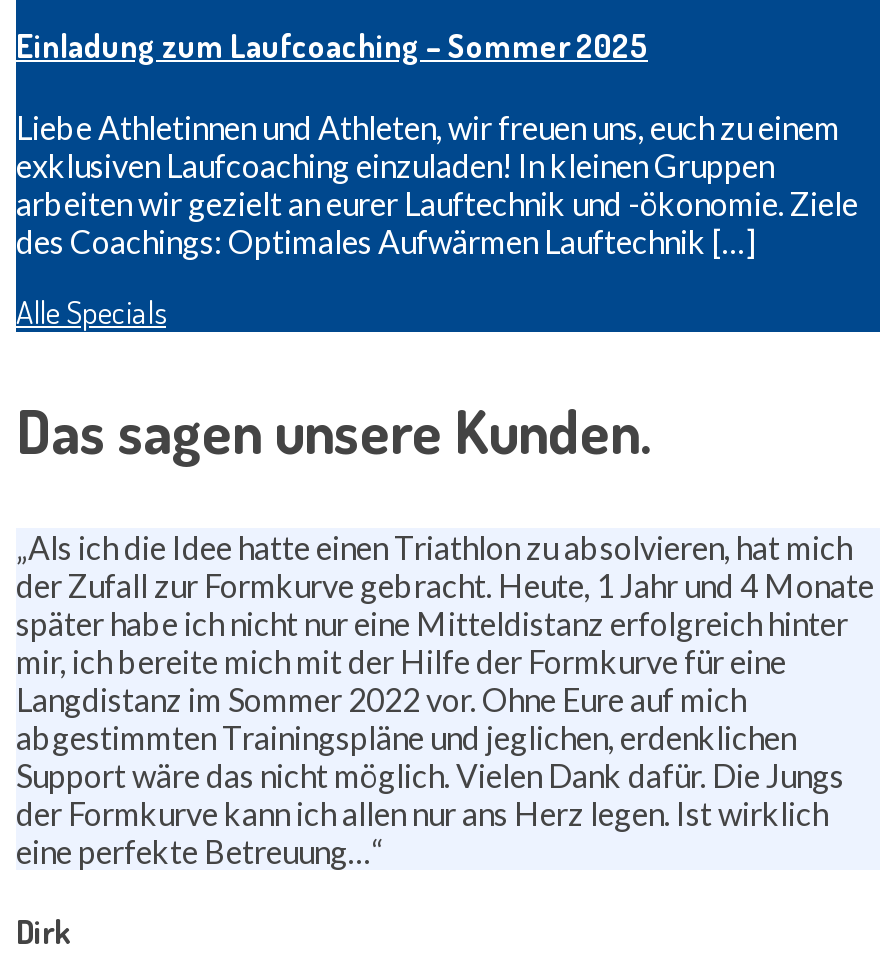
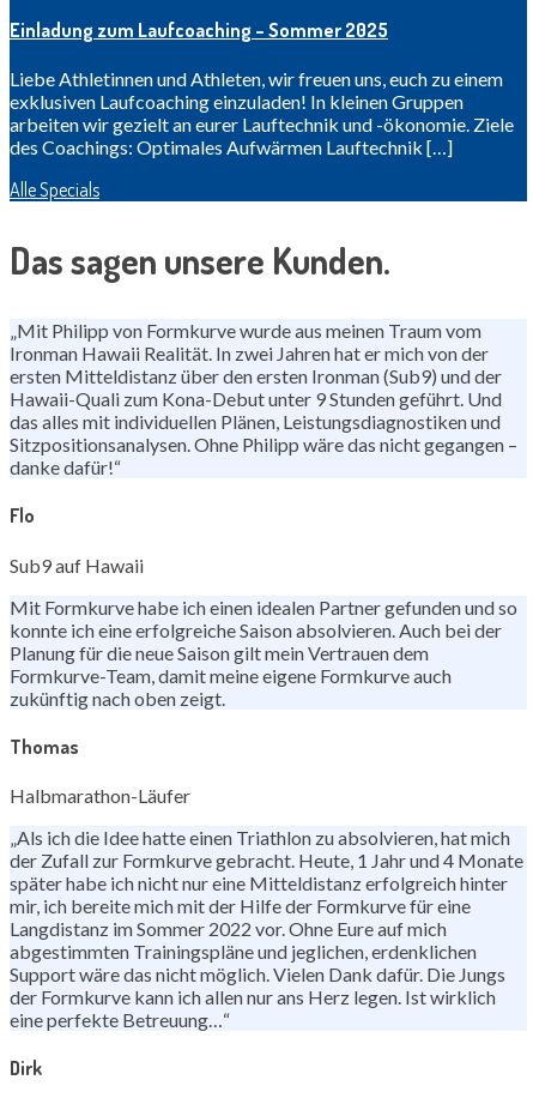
none -> [10,319,517,807] „Mit Philipp von Formkurve wurde aus meinen Traum vom | Ironman Hawaii Realität. In zwei Jahren hat er mich von der | ersten Mitteldistanz über den ersten Ironman (Sub9) und der | Hawaii-Quali zum Kona-Debut unter 9 Stunden geführt. Und | das alles mit individuellen Plänen, Leistungsdiagnostiken und | Sitzpositionsanalysen. Ohne Philipp wäre das nicht gegangen – | danke dafür!“ | Flo | Sub9 auf Hawaii | Mit Formkurve habe ich einen idealen Partner gefunden und so | konnte ich eine erfolgreiche Saison absolvieren. Auch bei der | Planung für die neue Saison gilt mein Vertrauen dem | Formkurve-Team, damit meine eigene Formkurve auch | zukünftig nach oben zeigt. | Thomas | Halbmarathon-Läufer

